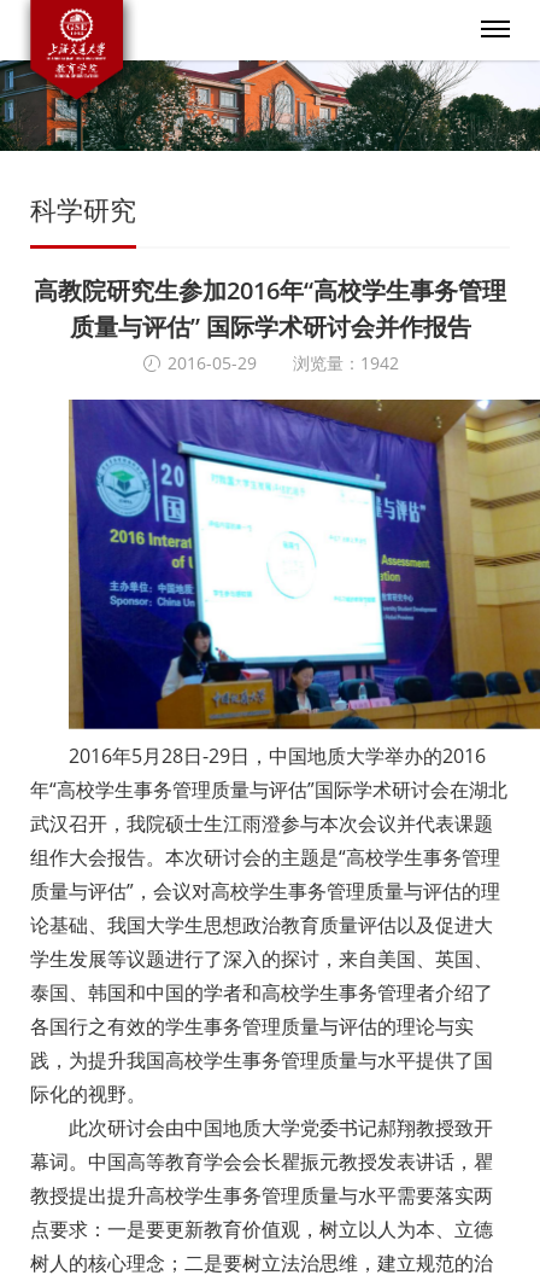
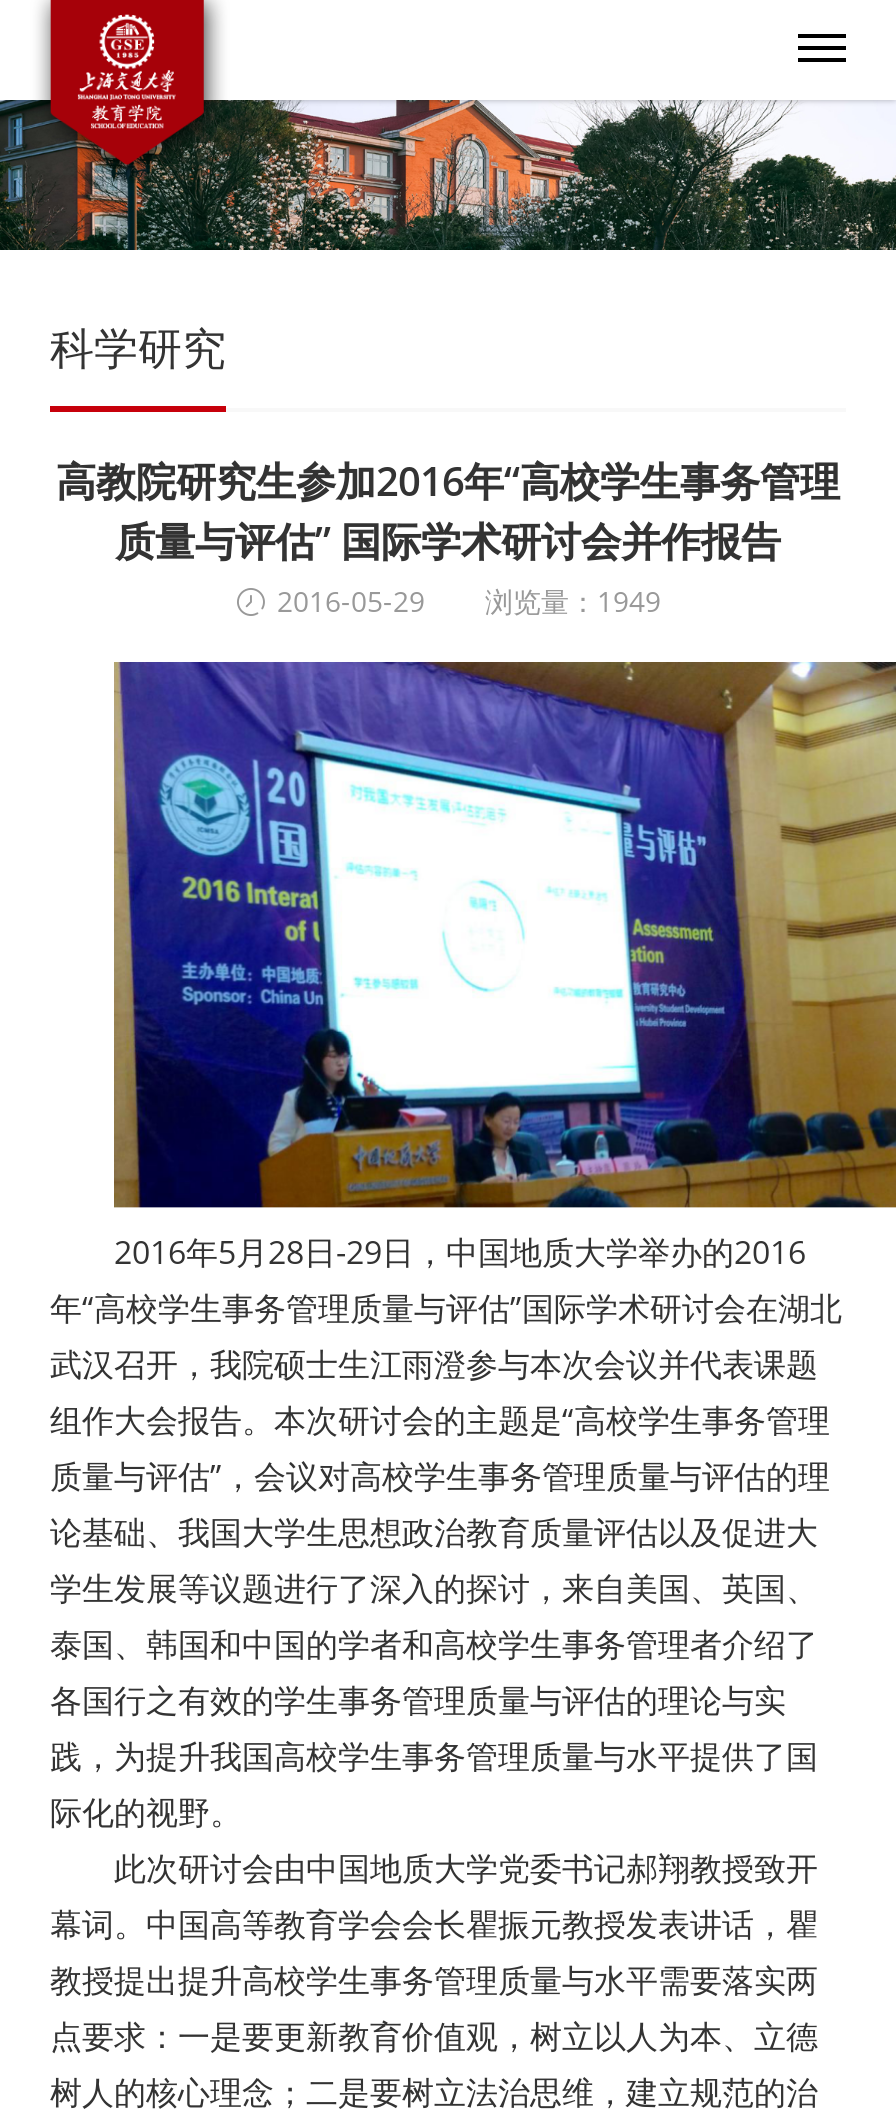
[167,352,398,375] 2016-05-29 浏览量：1942 -> [277,583,661,621] 2016-05-29 浏览量：1949

